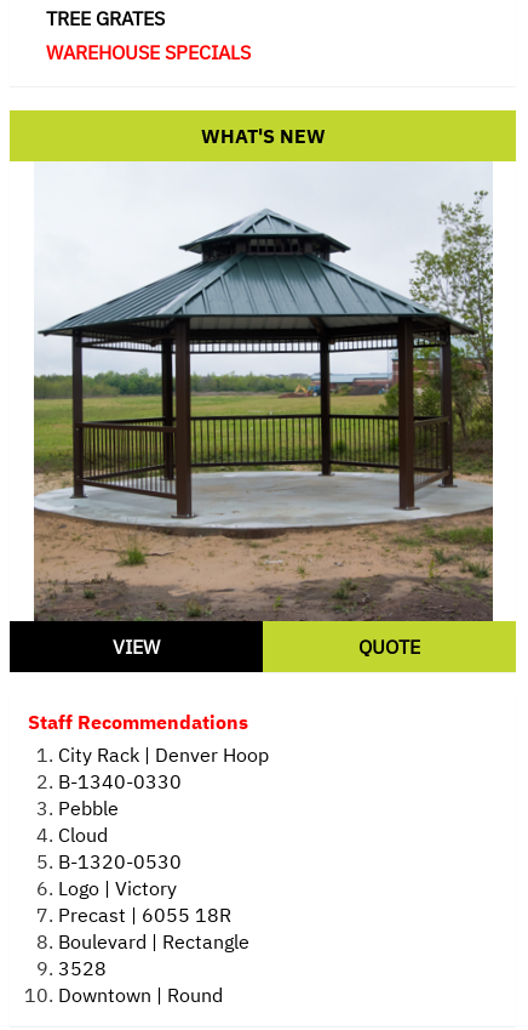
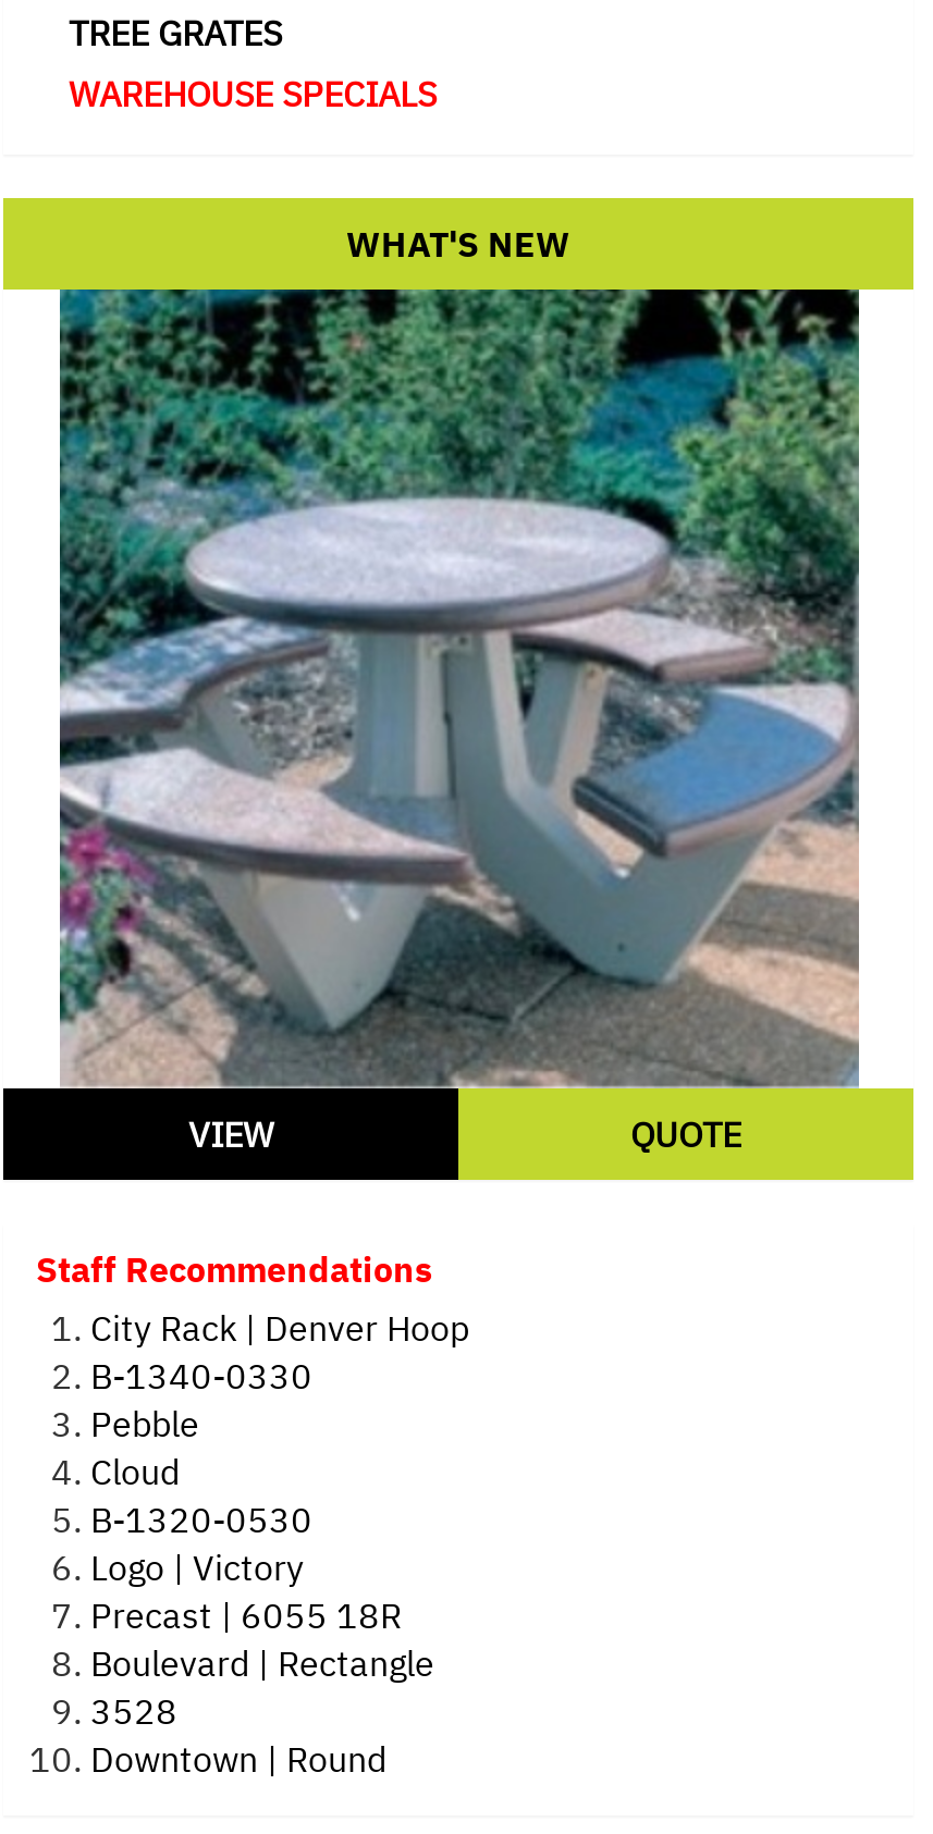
[33,160,494,622] [image] -> [47,287,872,1091] [image]

